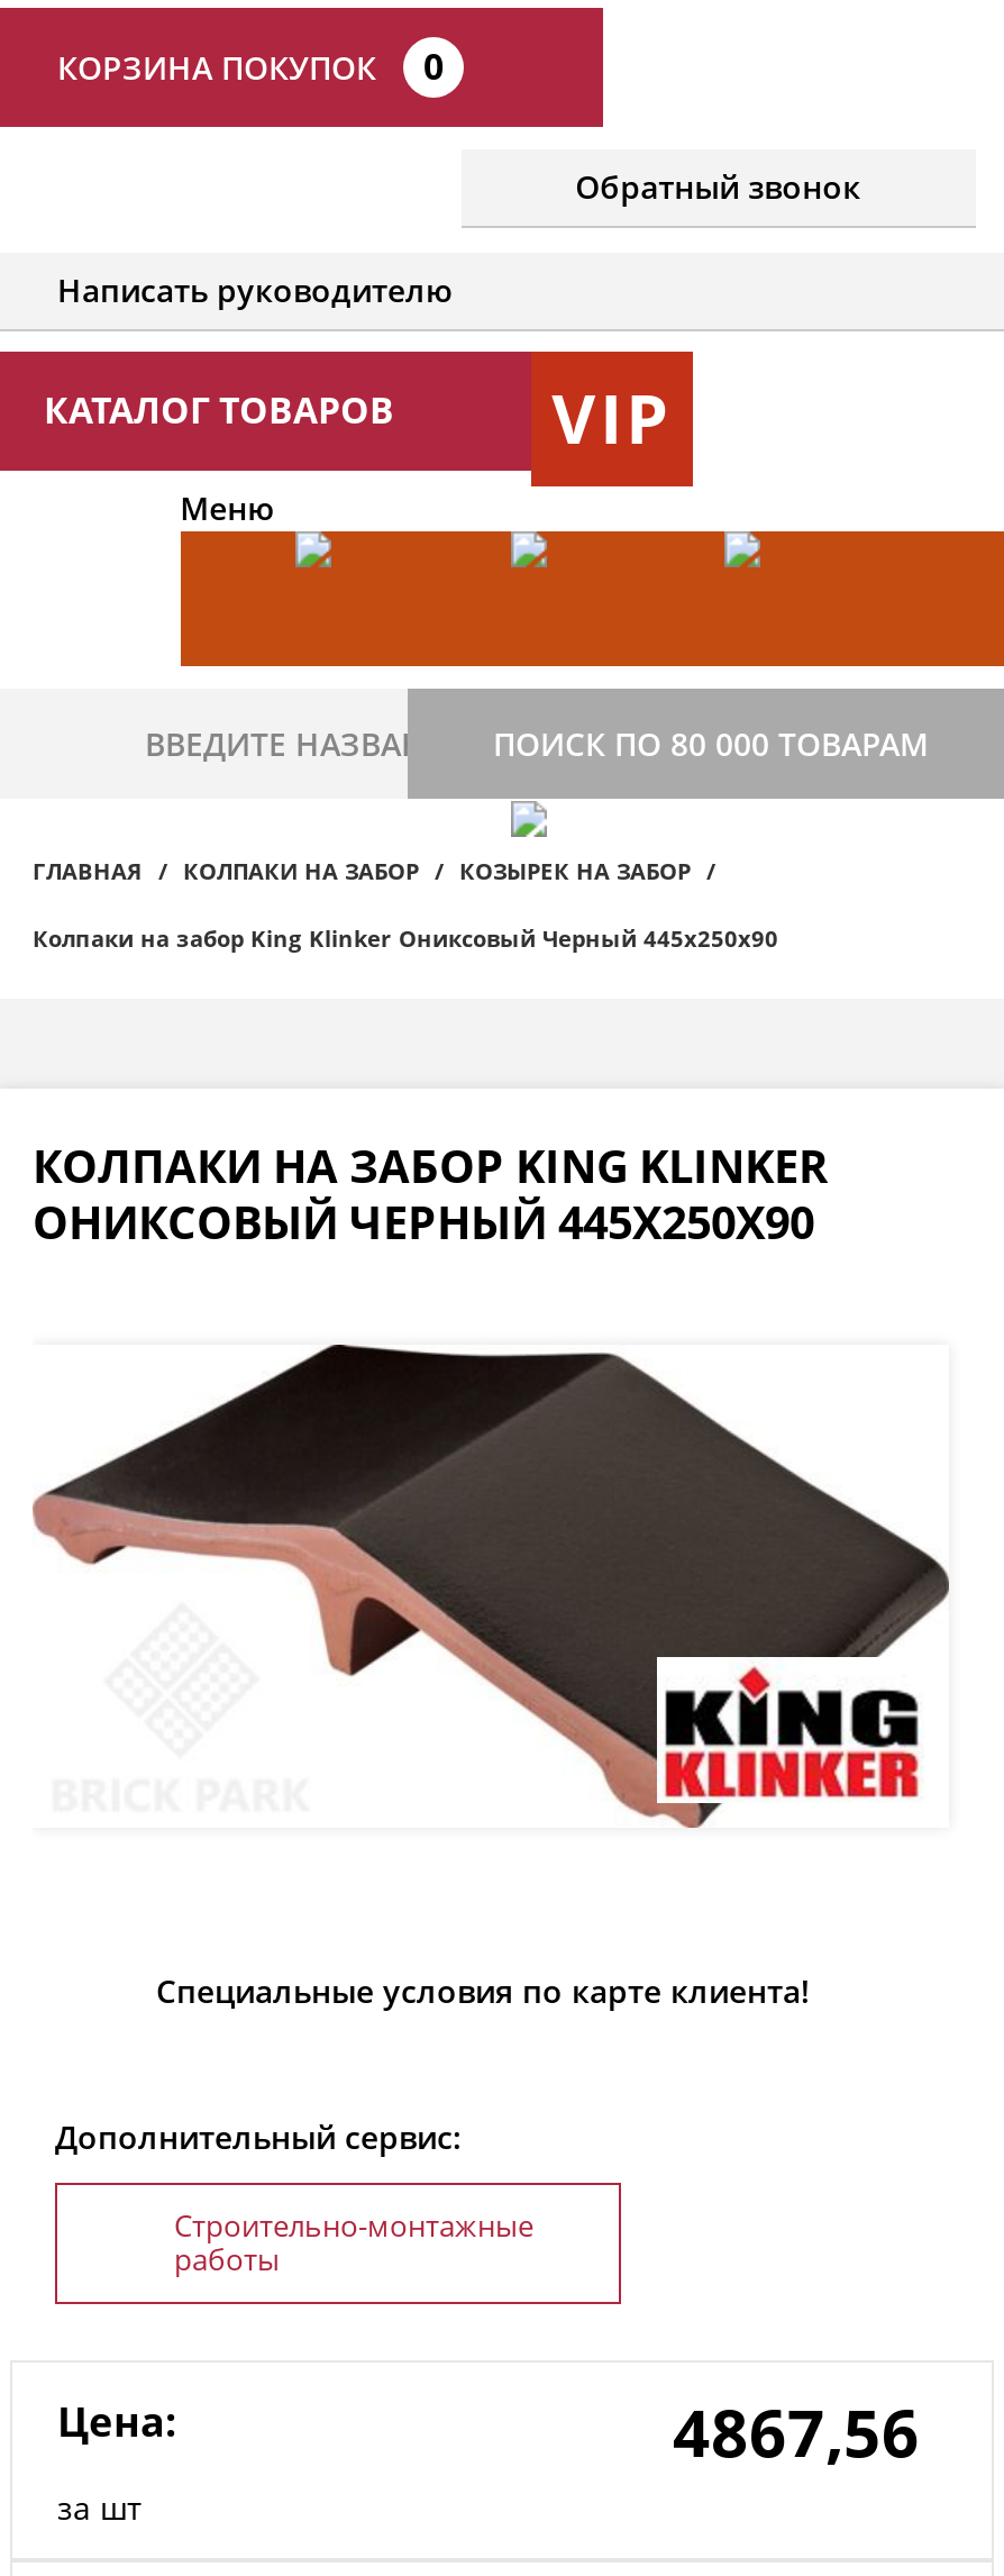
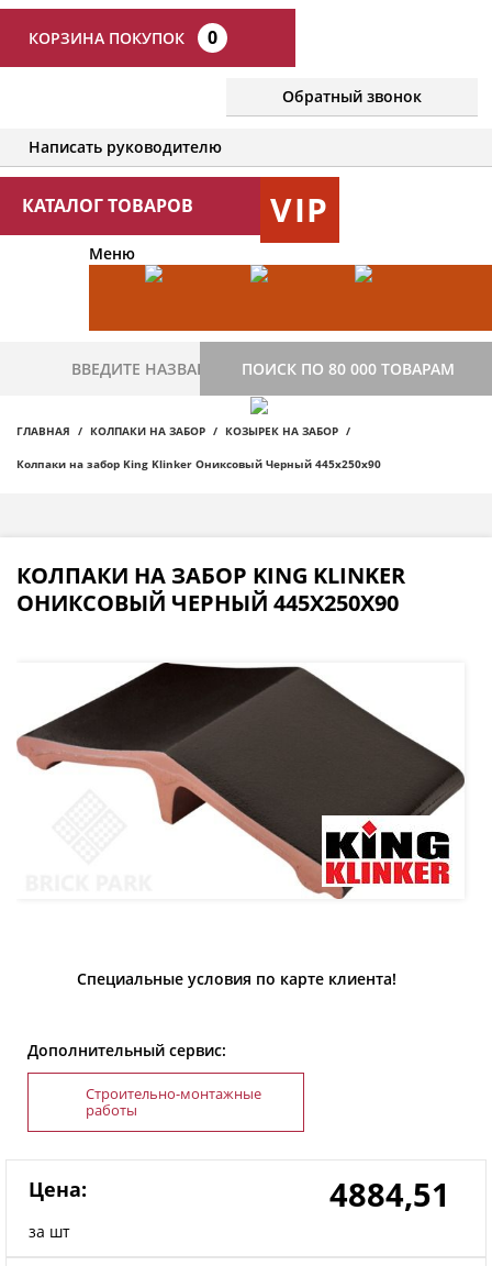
[673,2387,920,2474] 4867,56 -> [329,1172,450,1215] 4884,51

